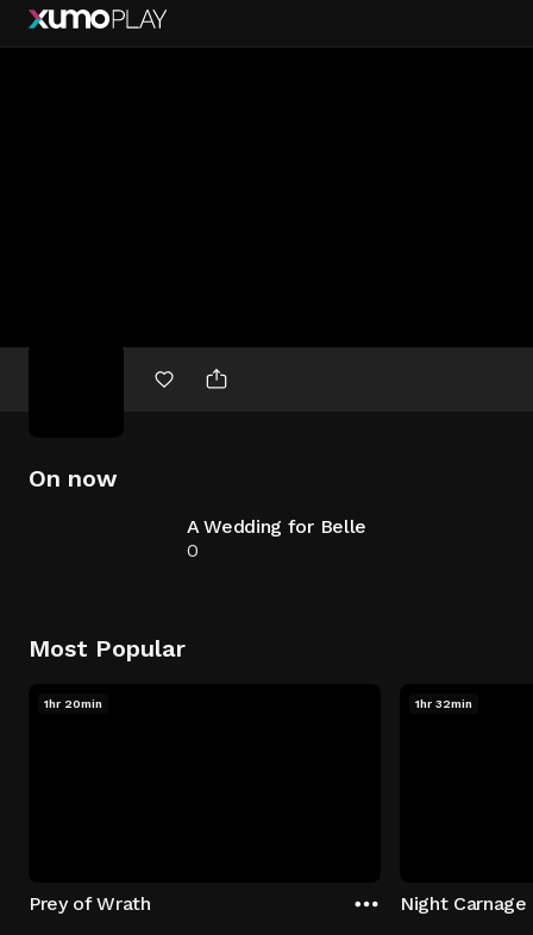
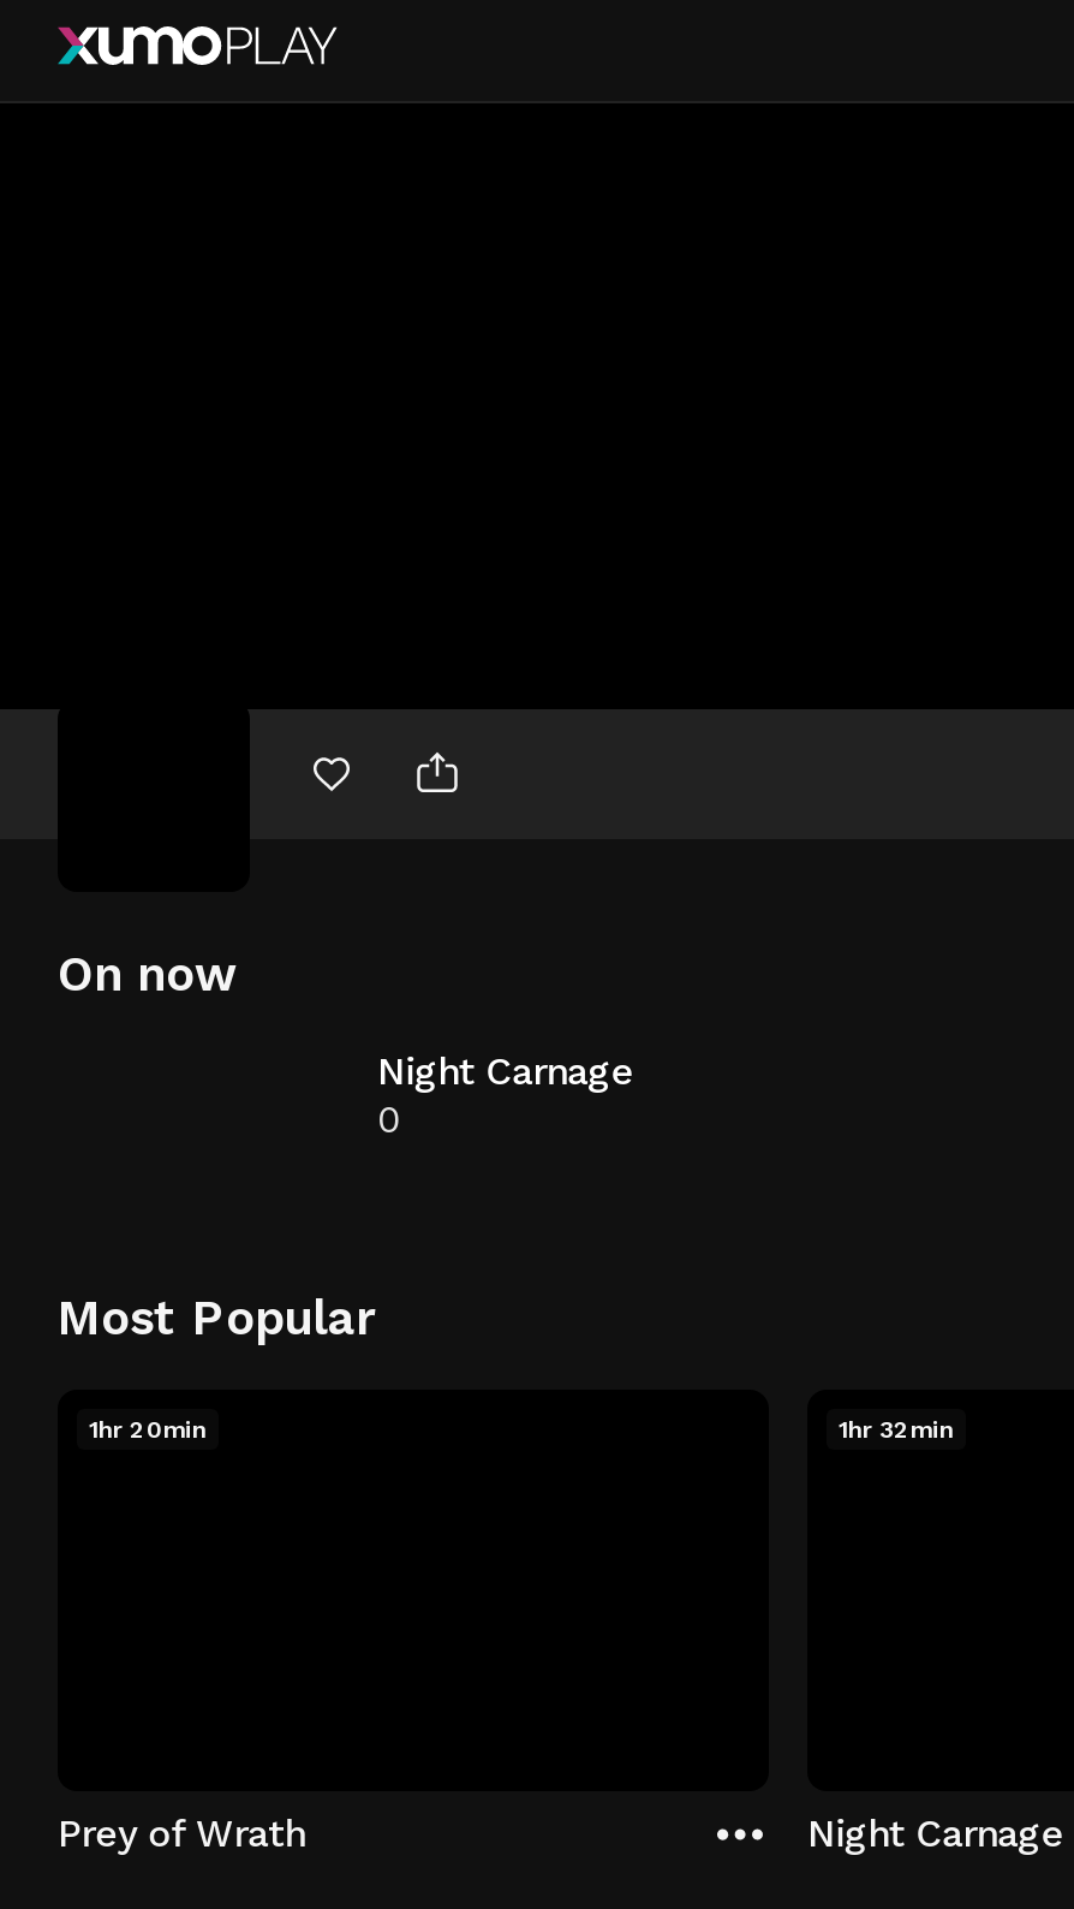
[187,515,366,538] A Wedding for Belle -> [377,1048,634,1094] Night Carnage

